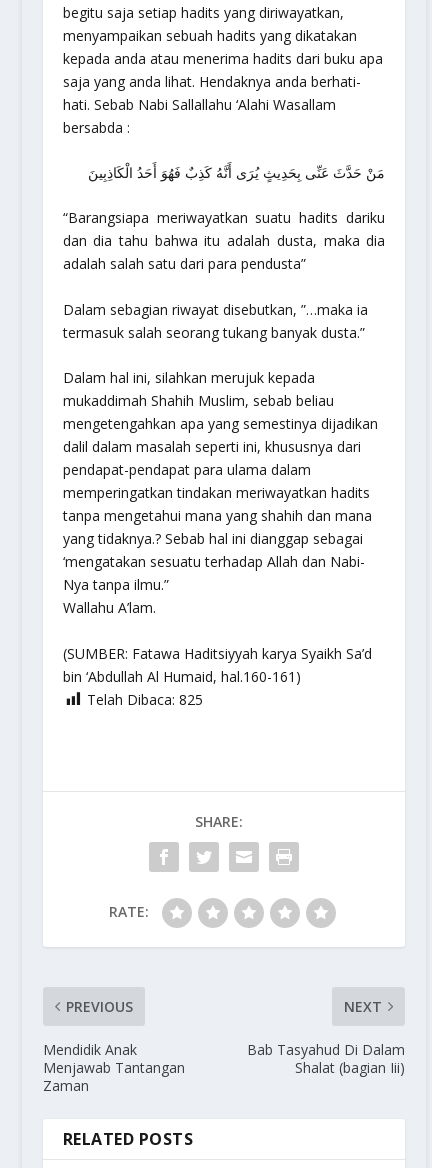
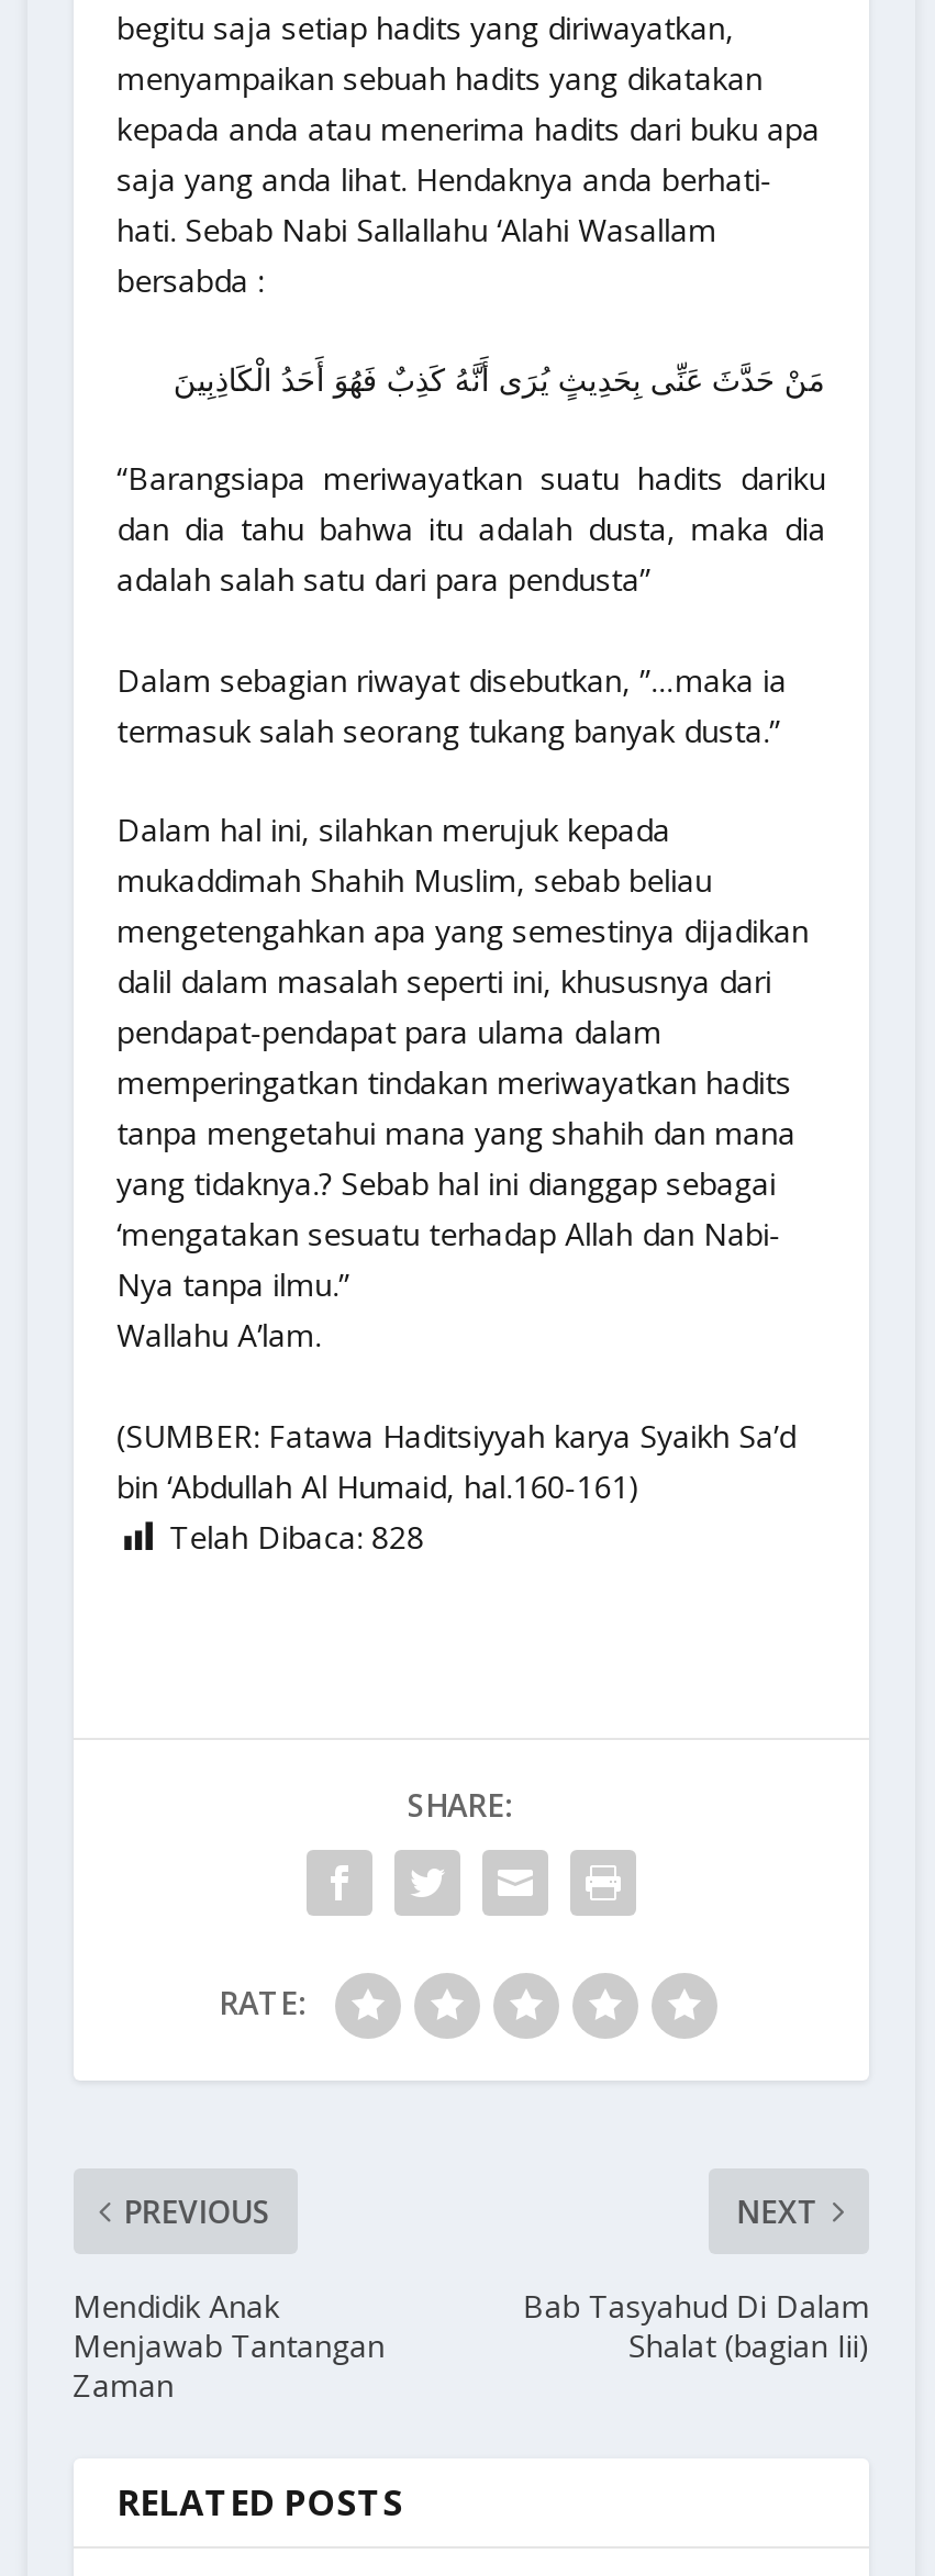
[87,689,203,708] Telah Dibaca: 825 -> [169,1515,424,1557] Telah Dibaca: 828

